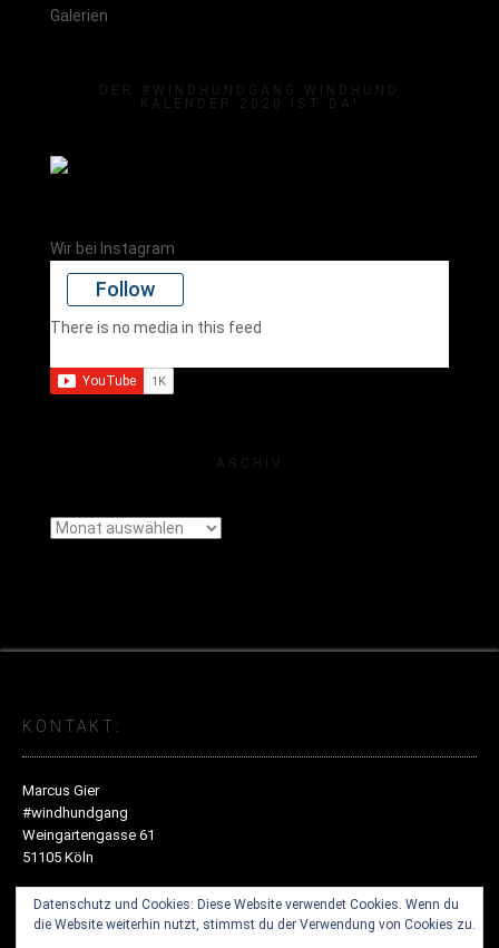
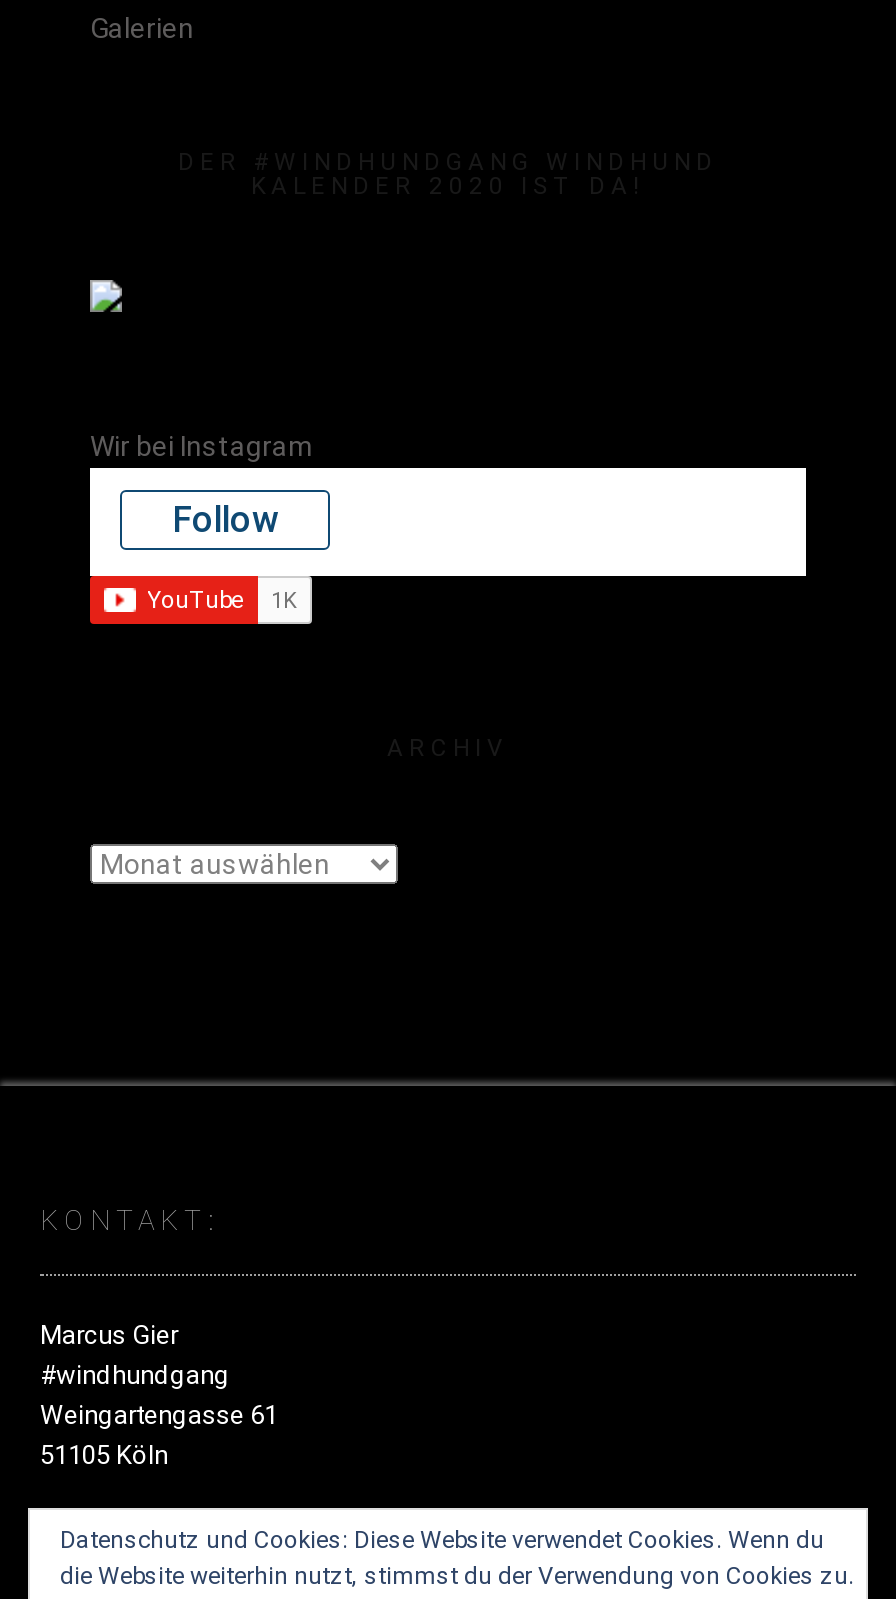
[50,318,262,336] There is no media in this feed -> none

